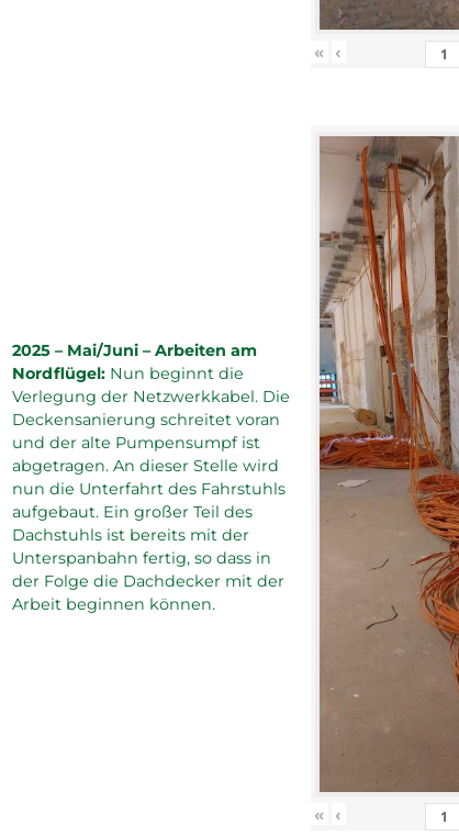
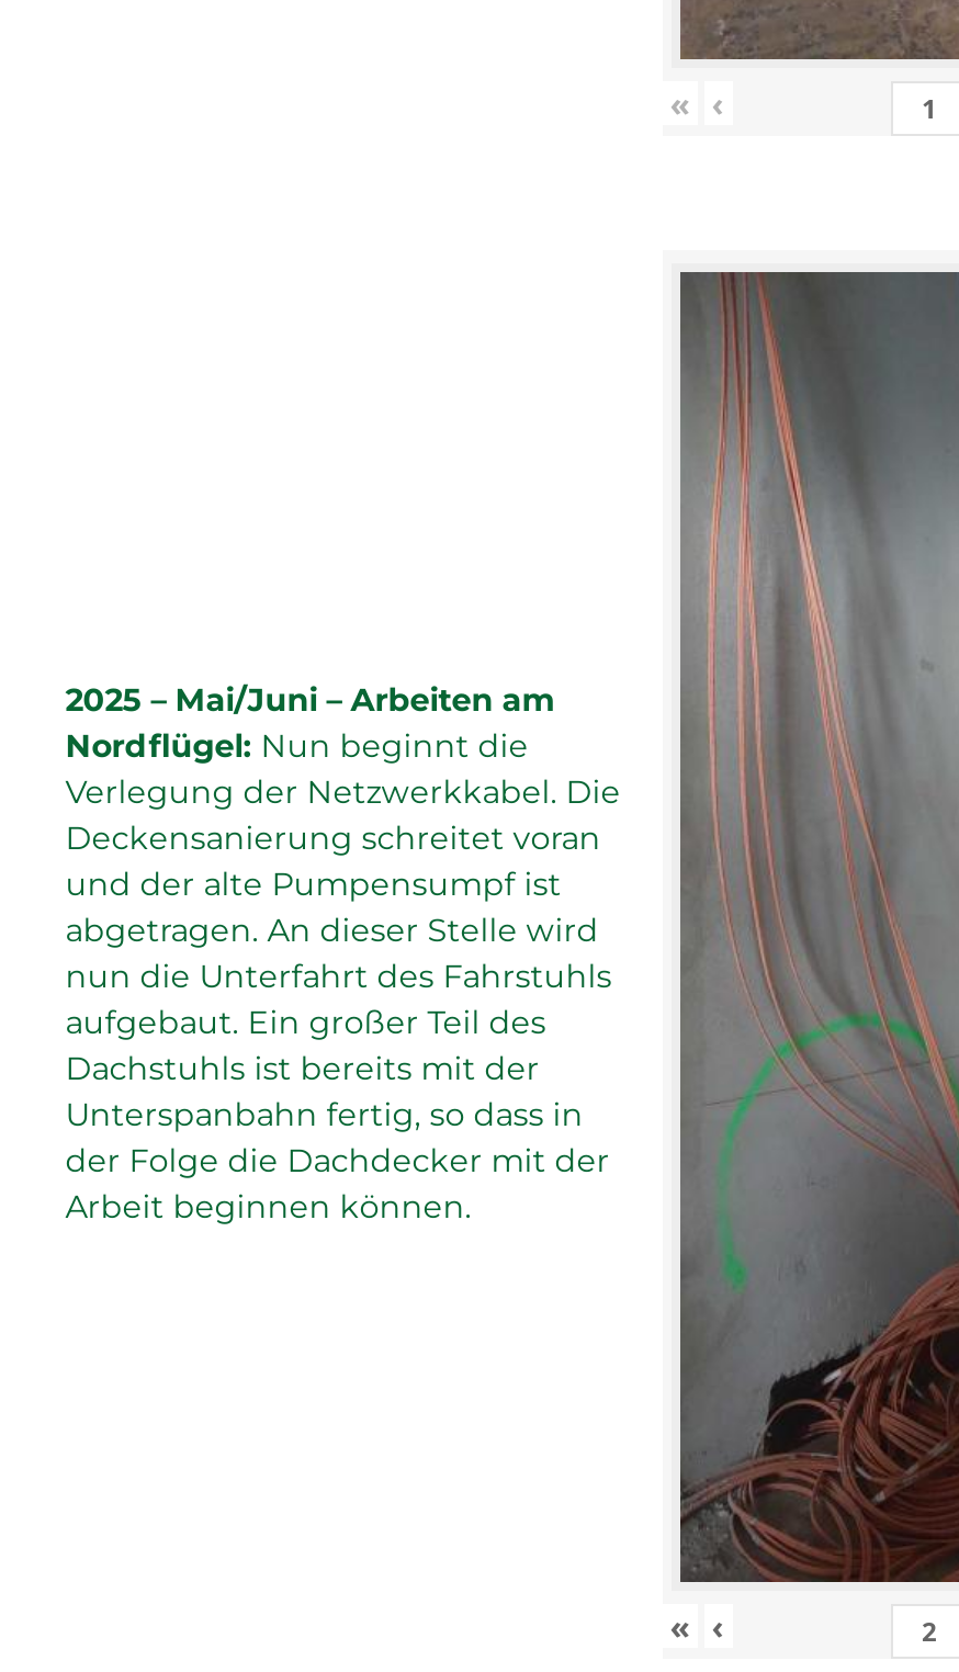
[318,136,456,793] [image] -> [680,272,952,1584] [image]

